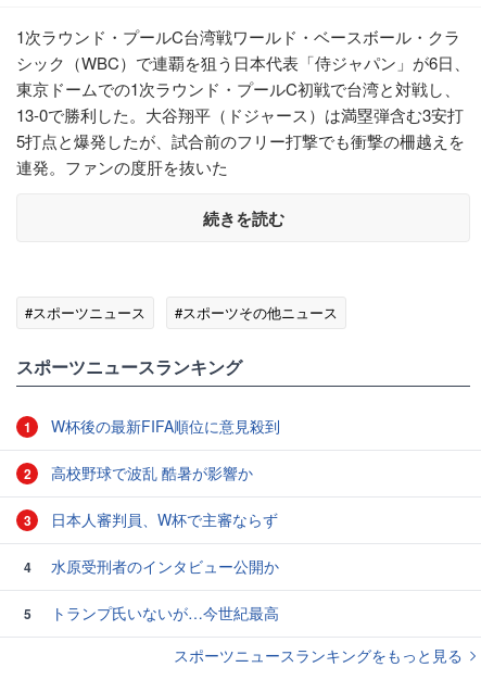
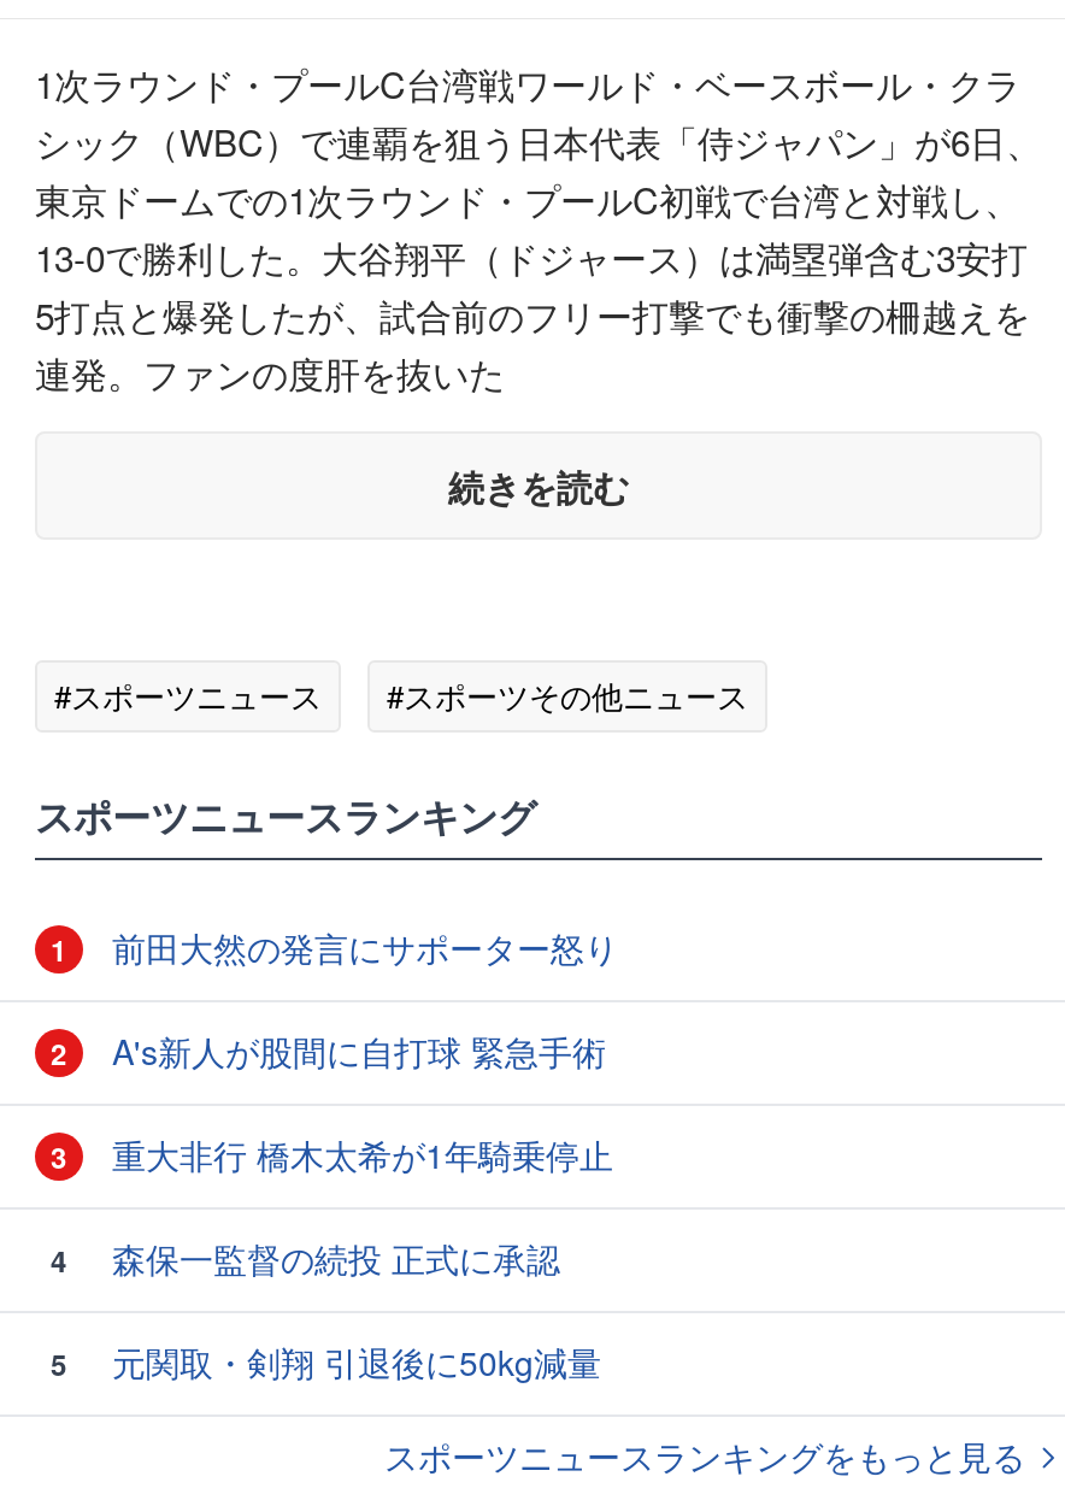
[47,415,280,437] W杯後の最新FIFA順位に意見殺到 -> [102,924,618,972] 前田大然の発言にサポーター怒り
[47,462,253,484] 高校野球で波乱 酷暑が影響か -> [102,1027,606,1076] A's新人が股間に自打球 緊急手術
[47,509,278,531] 日本人審判員、W杯で主審ならず -> [102,1131,613,1179] 重大非行 橋木太希が1年騎乗停止
[47,556,279,577] 水原受刑者のインタビュー公開か -> [102,1235,560,1283] 森保一監督の続投 正式に承認
[47,602,279,624] トランプ氏いないが…今世紀最高 -> [102,1338,601,1387] 元関取・剣翔 引退後に50kg減量

